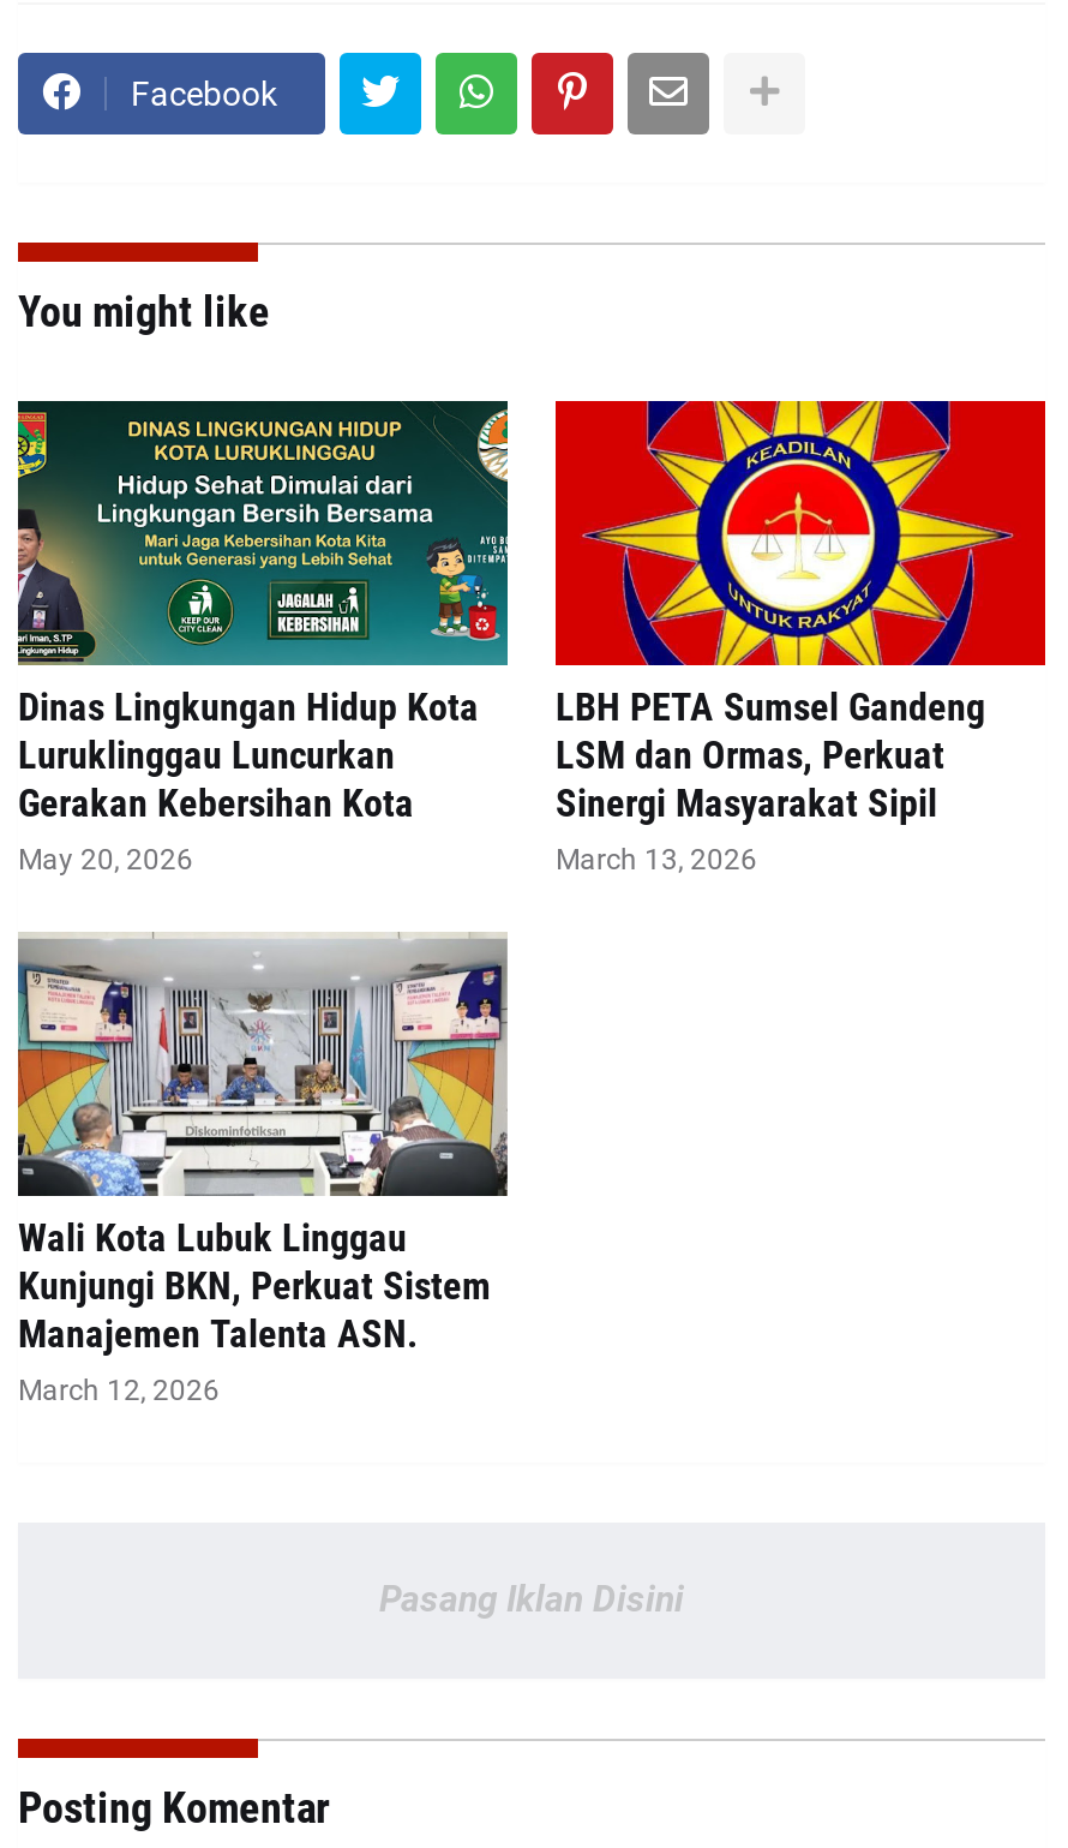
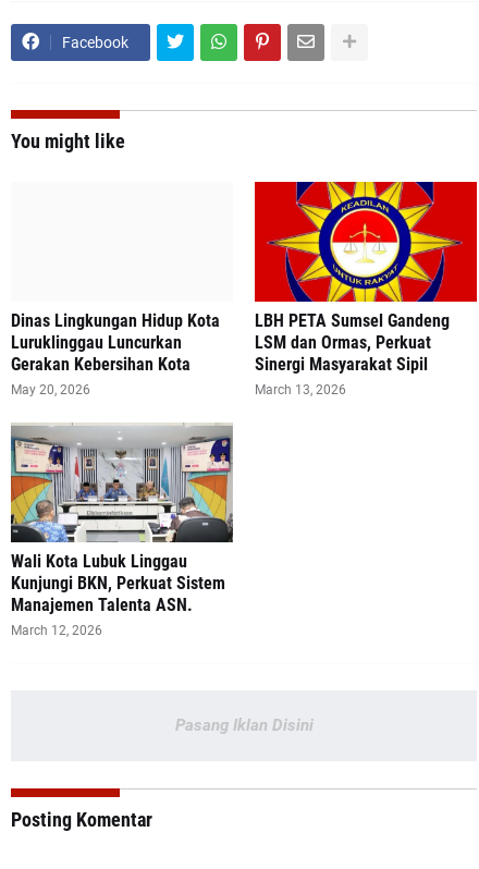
[16,399,510,668] [image] -> none

